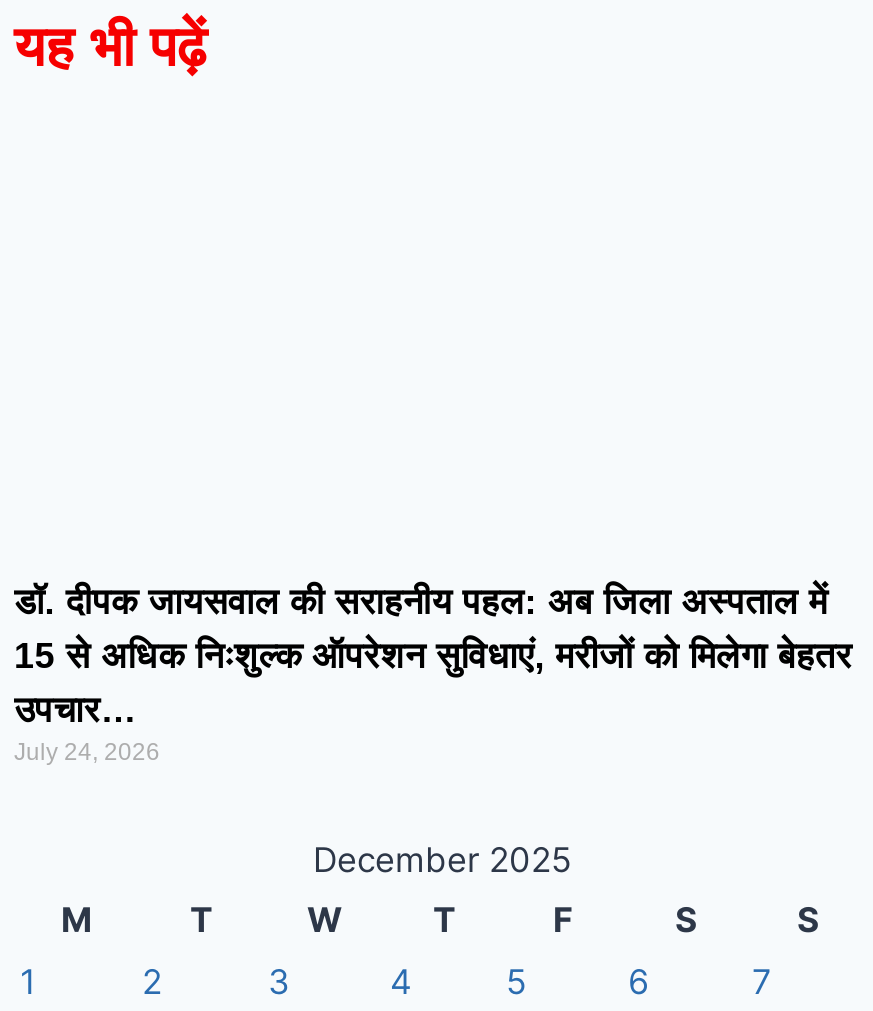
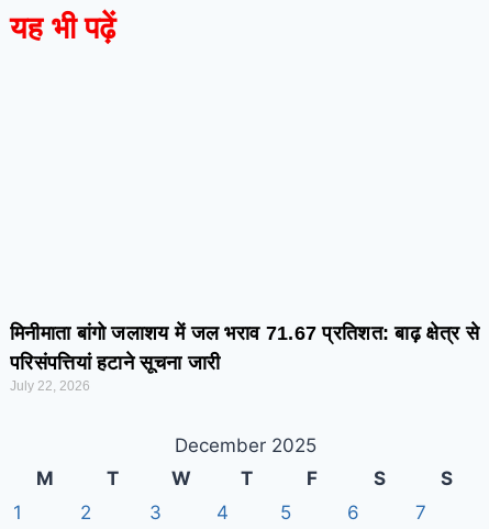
[14,581,852,765] डॉ. दीपक जायसवाल की सराहनीय पहल: अब जिला अस्पताल में | 15 से अधिक निःशुल्क ऑपरेशन सुविधाएं, मरीजों को मिलेगा बेहतर | उपचार… | July 24, 2026 -> [10,322,479,393] मिनीमाता बांगो जलाशय में जल भराव 71.67 प्रतिशत: बाढ़ क्षेत्र से | परिसंपत्तियां हटाने सूचना जारी | July 22, 2026

